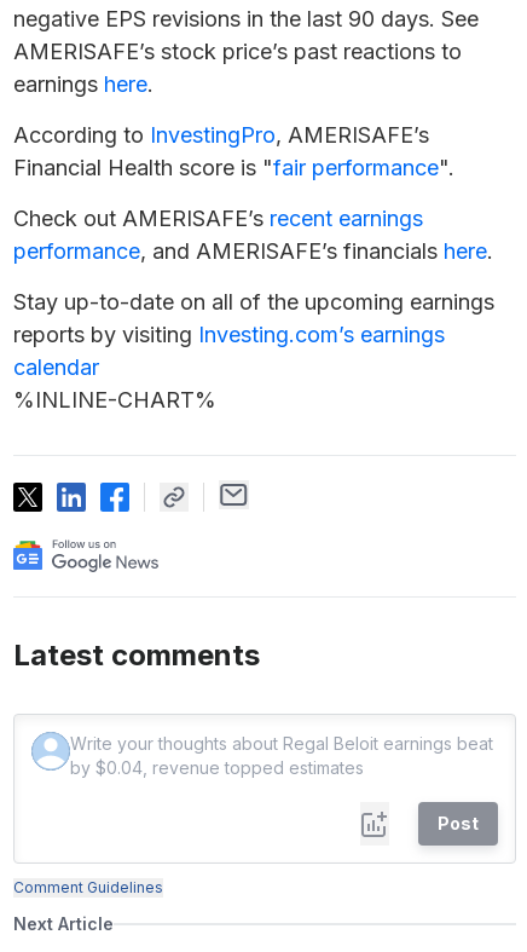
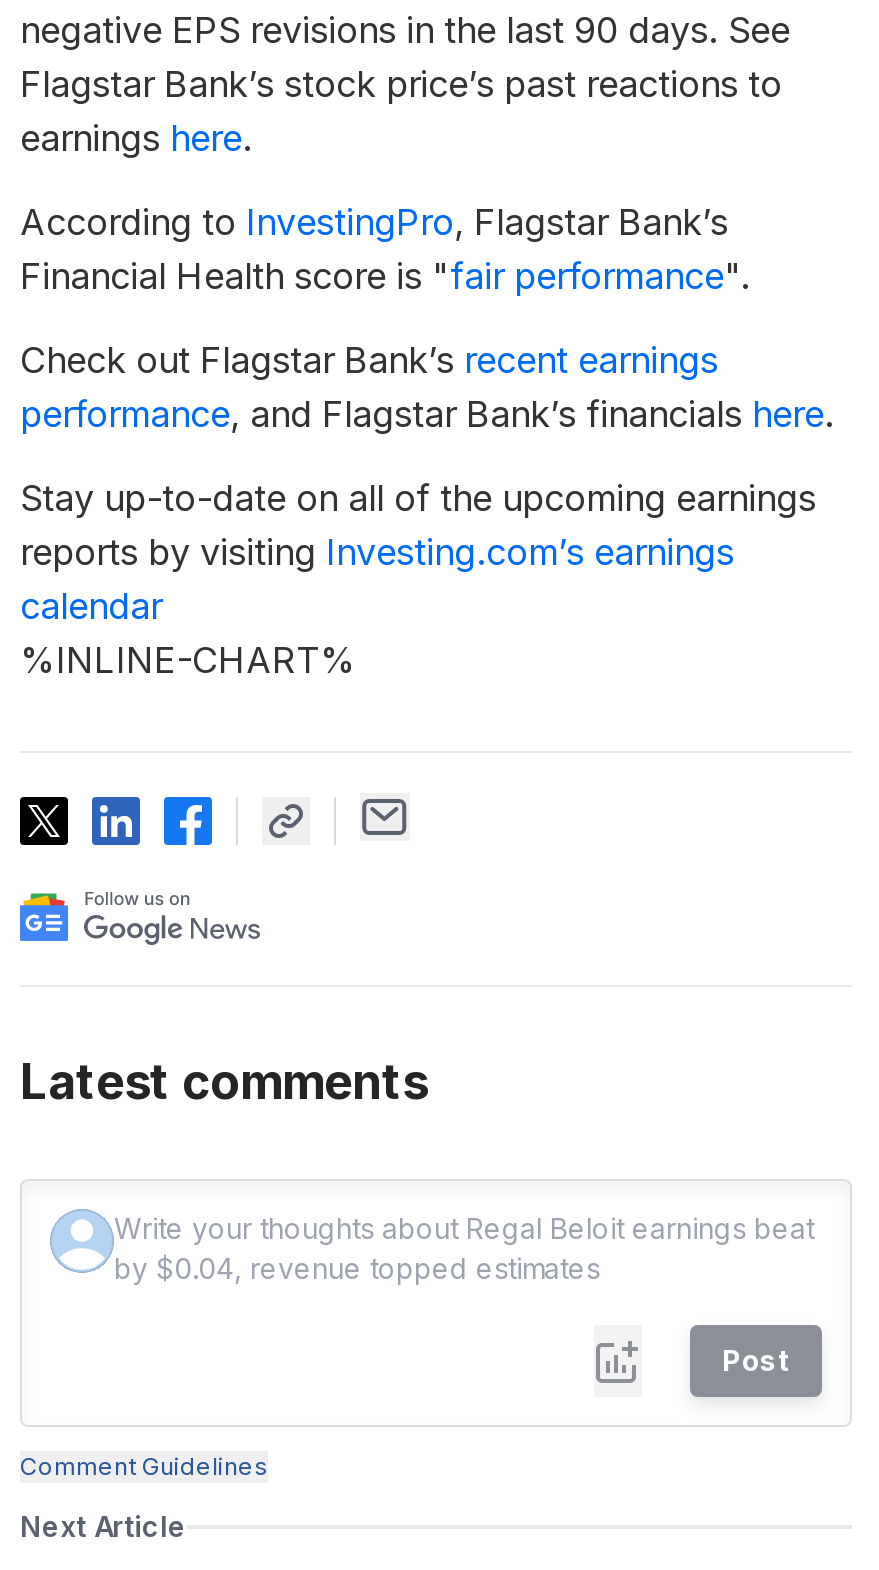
[13,38,462,64] AMERISAFE’s stock price’s past reactions to -> [20,63,782,105] Flagstar Bank’s stock price’s past reactions to
[13,122,429,147] According to InvestingPro, AMERISAFE’s -> [20,201,728,243] According to InvestingPro, Flagstar Bank’s
[13,205,493,263] Check out AMERISAFE’s recent earnings | performance, and AMERISAFE’s financials here. -> [20,339,834,435] Check out Flagstar Bank’s recent earnings | performance, and Flagstar Bank’s financials here.

